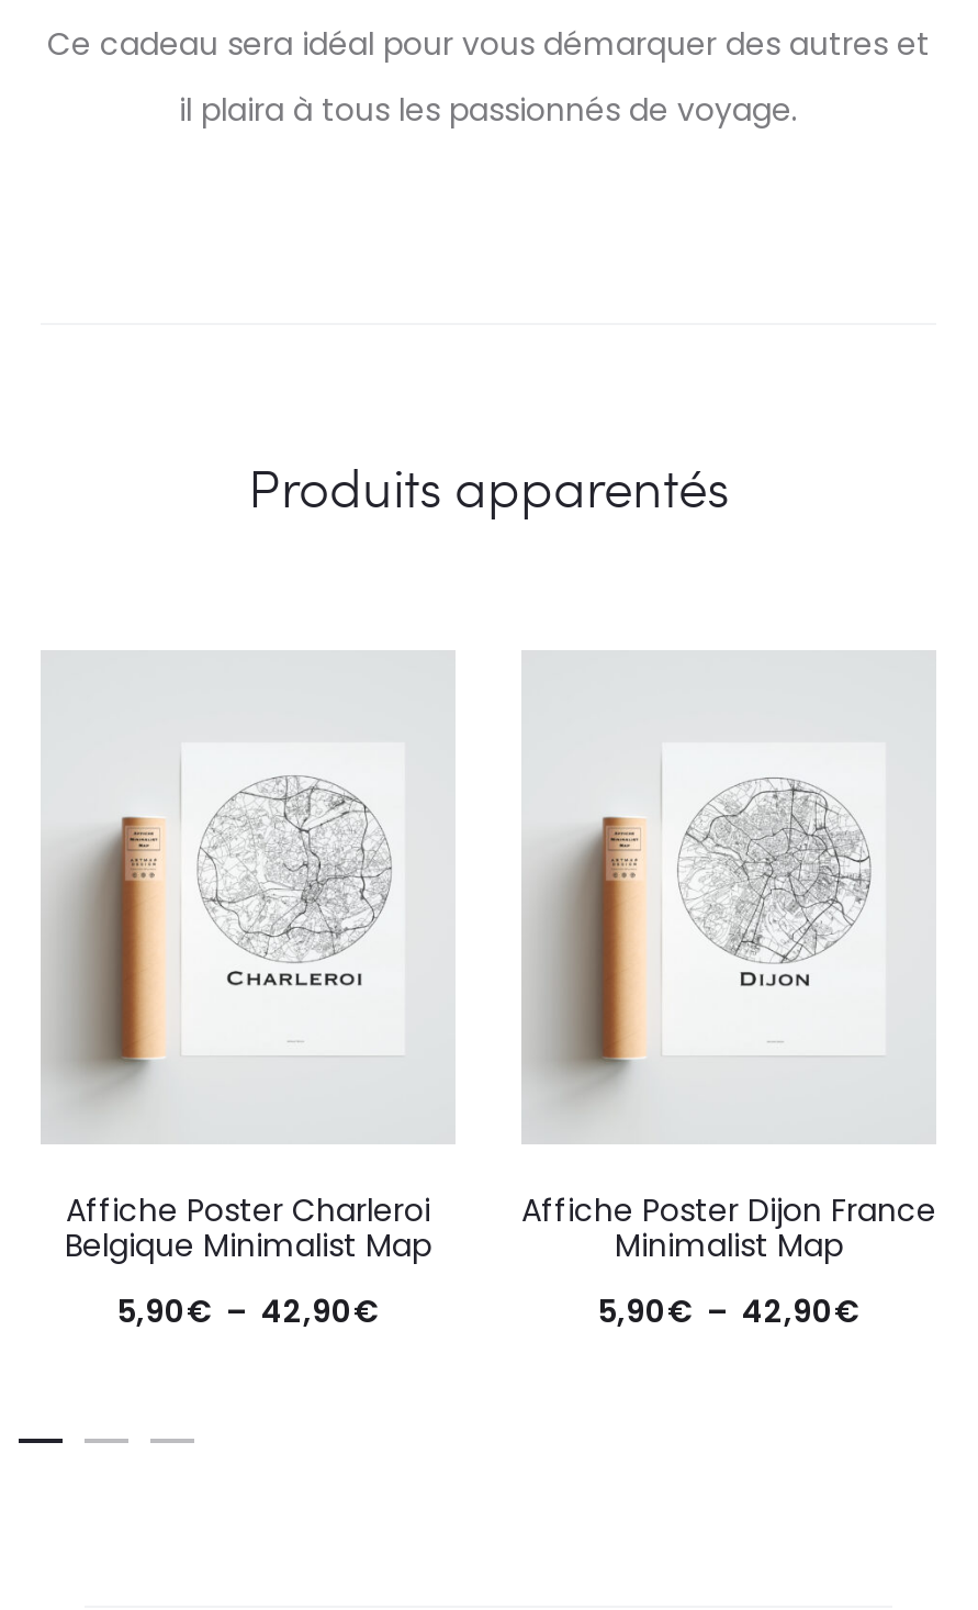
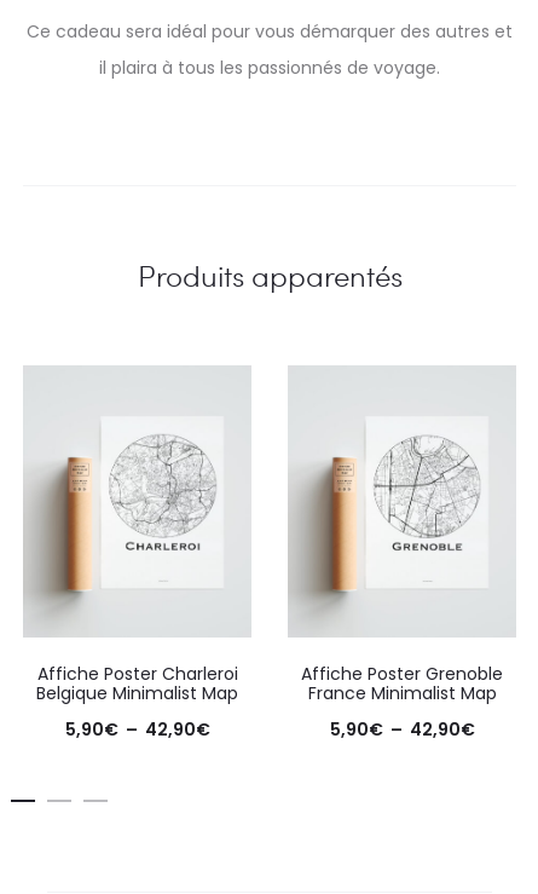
[679,782,870,986] [image] -> [374,437,476,552] [image]
[521,1189,936,1268] Affiche Poster Dijon France | Minimalist Map -> [301,662,503,706] Affiche Poster Grenoble | France Minimalist Map

